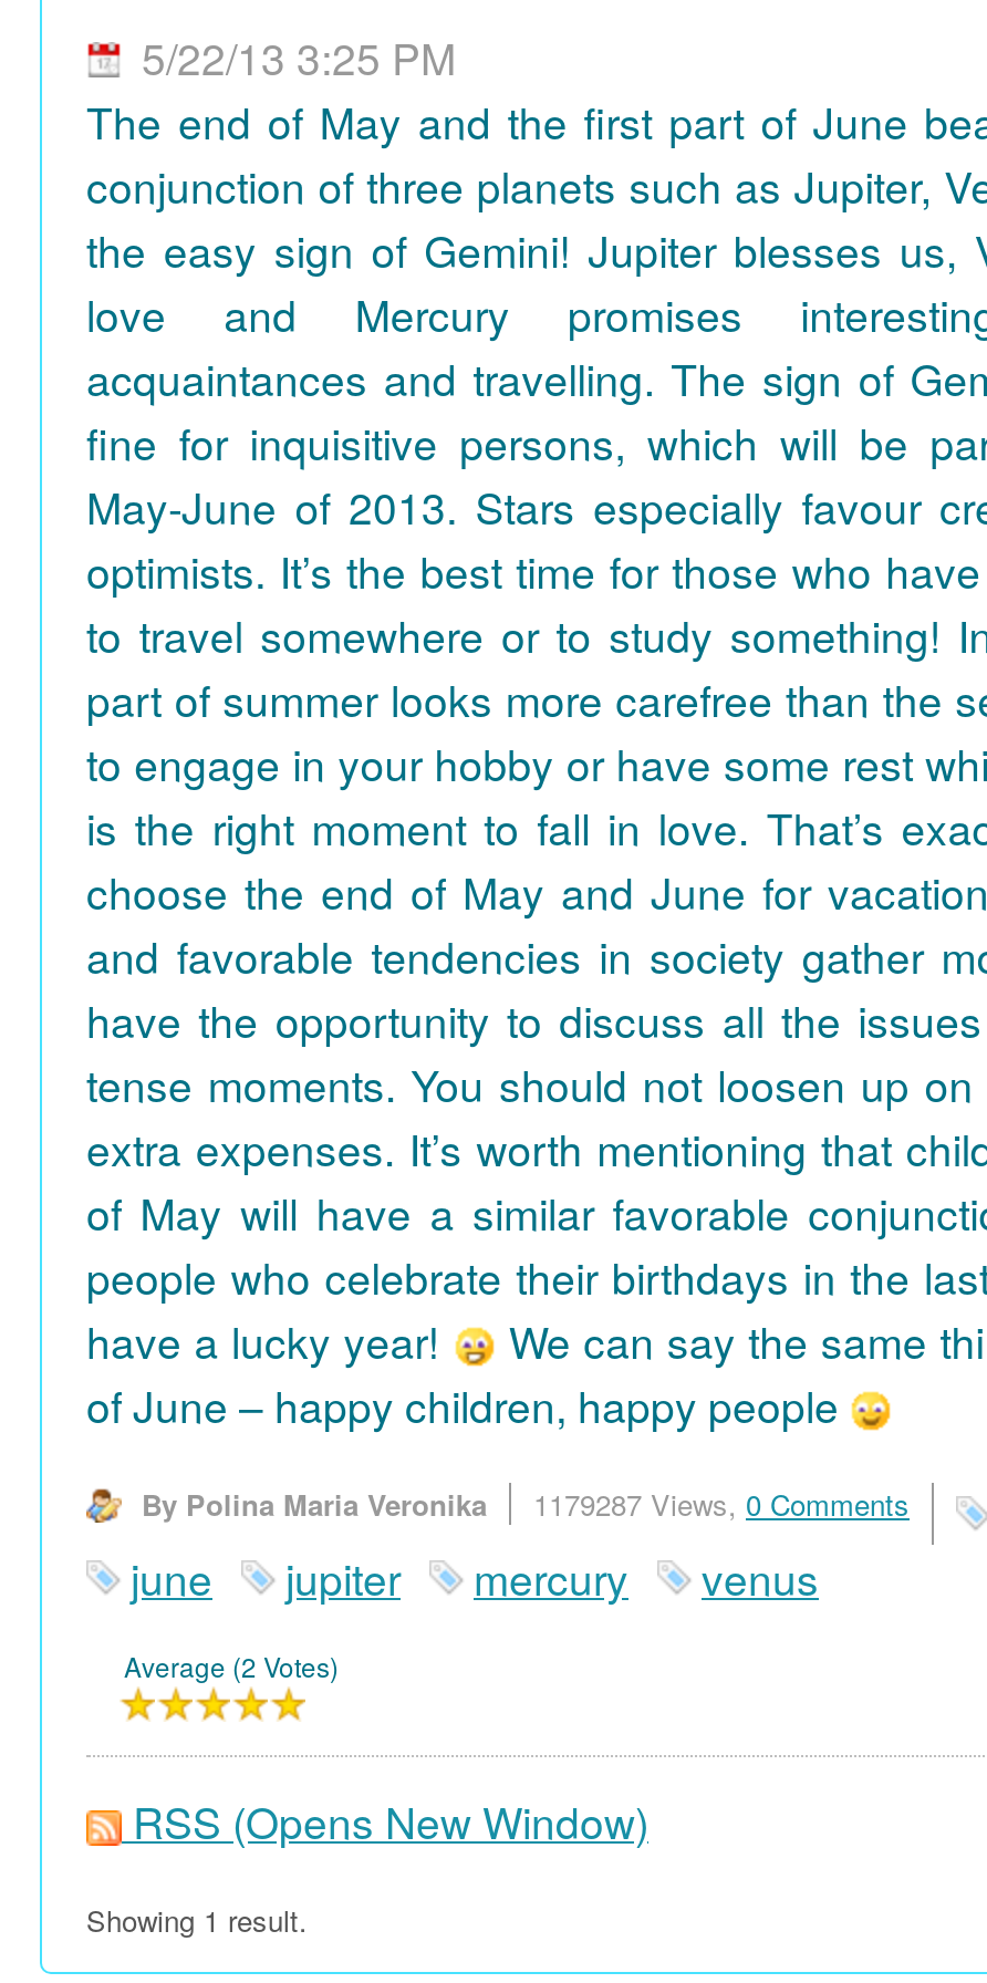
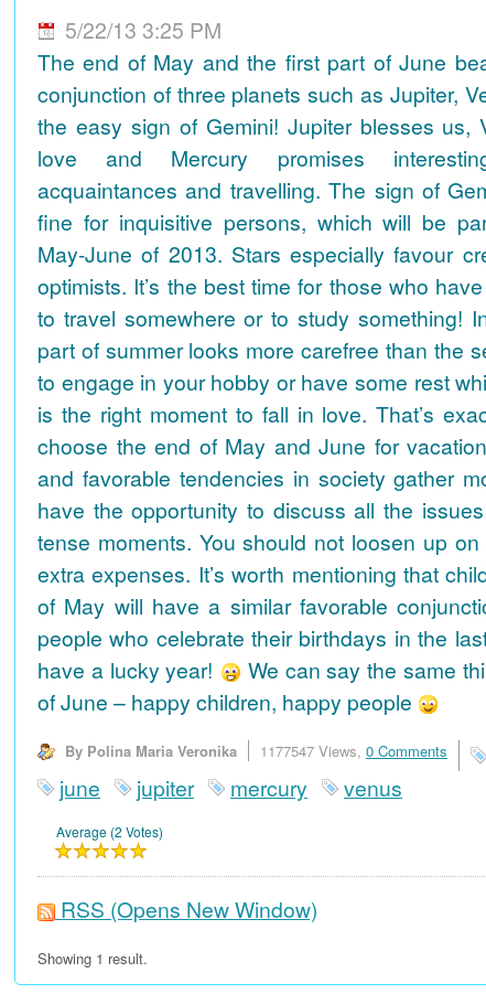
[533,1482,910,1524] 1179287 Views, 0 Comments -> [260,740,447,761] 1177547 Views, 0 Comments

